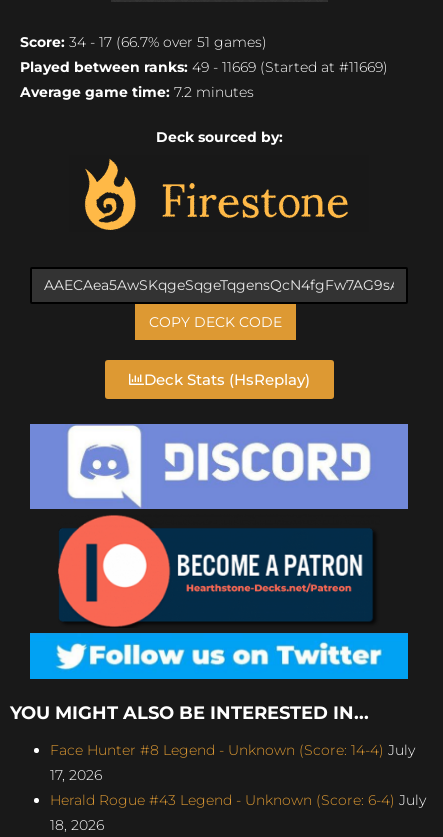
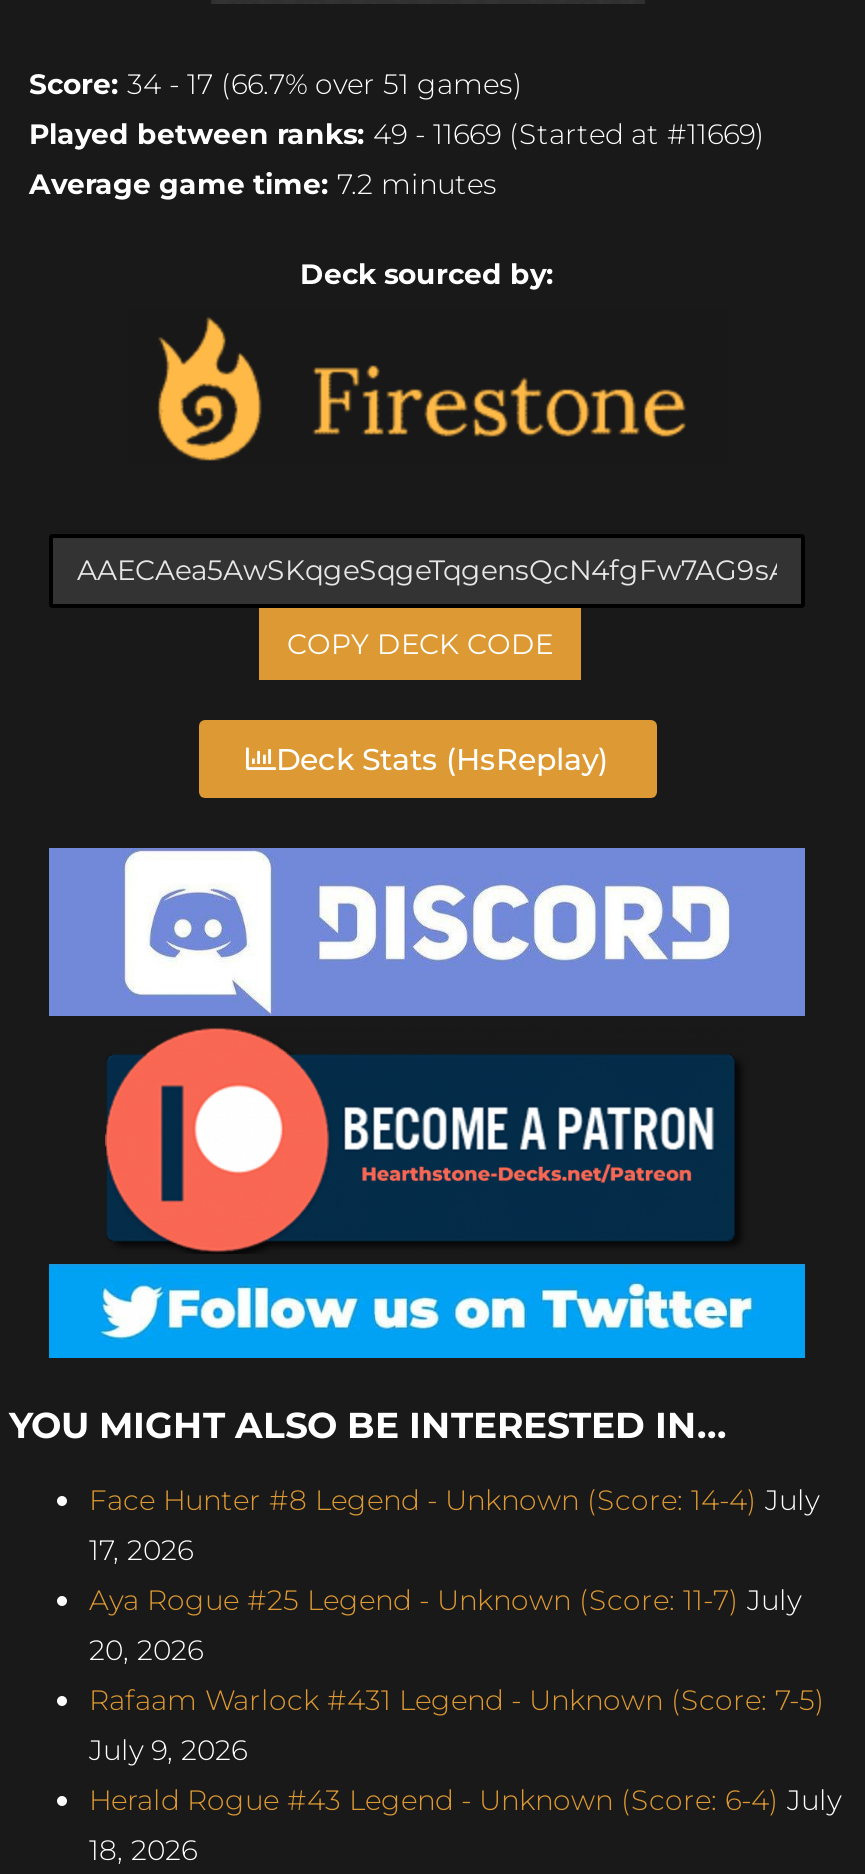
none -> [89,1582,825,1768] Aya Rogue #25 Legend - Unknown (Score: 11-7) July | 20, 2026 | Rafaam Warlock #431 Legend - Unknown (Score: 7-5) | July 9, 2026

